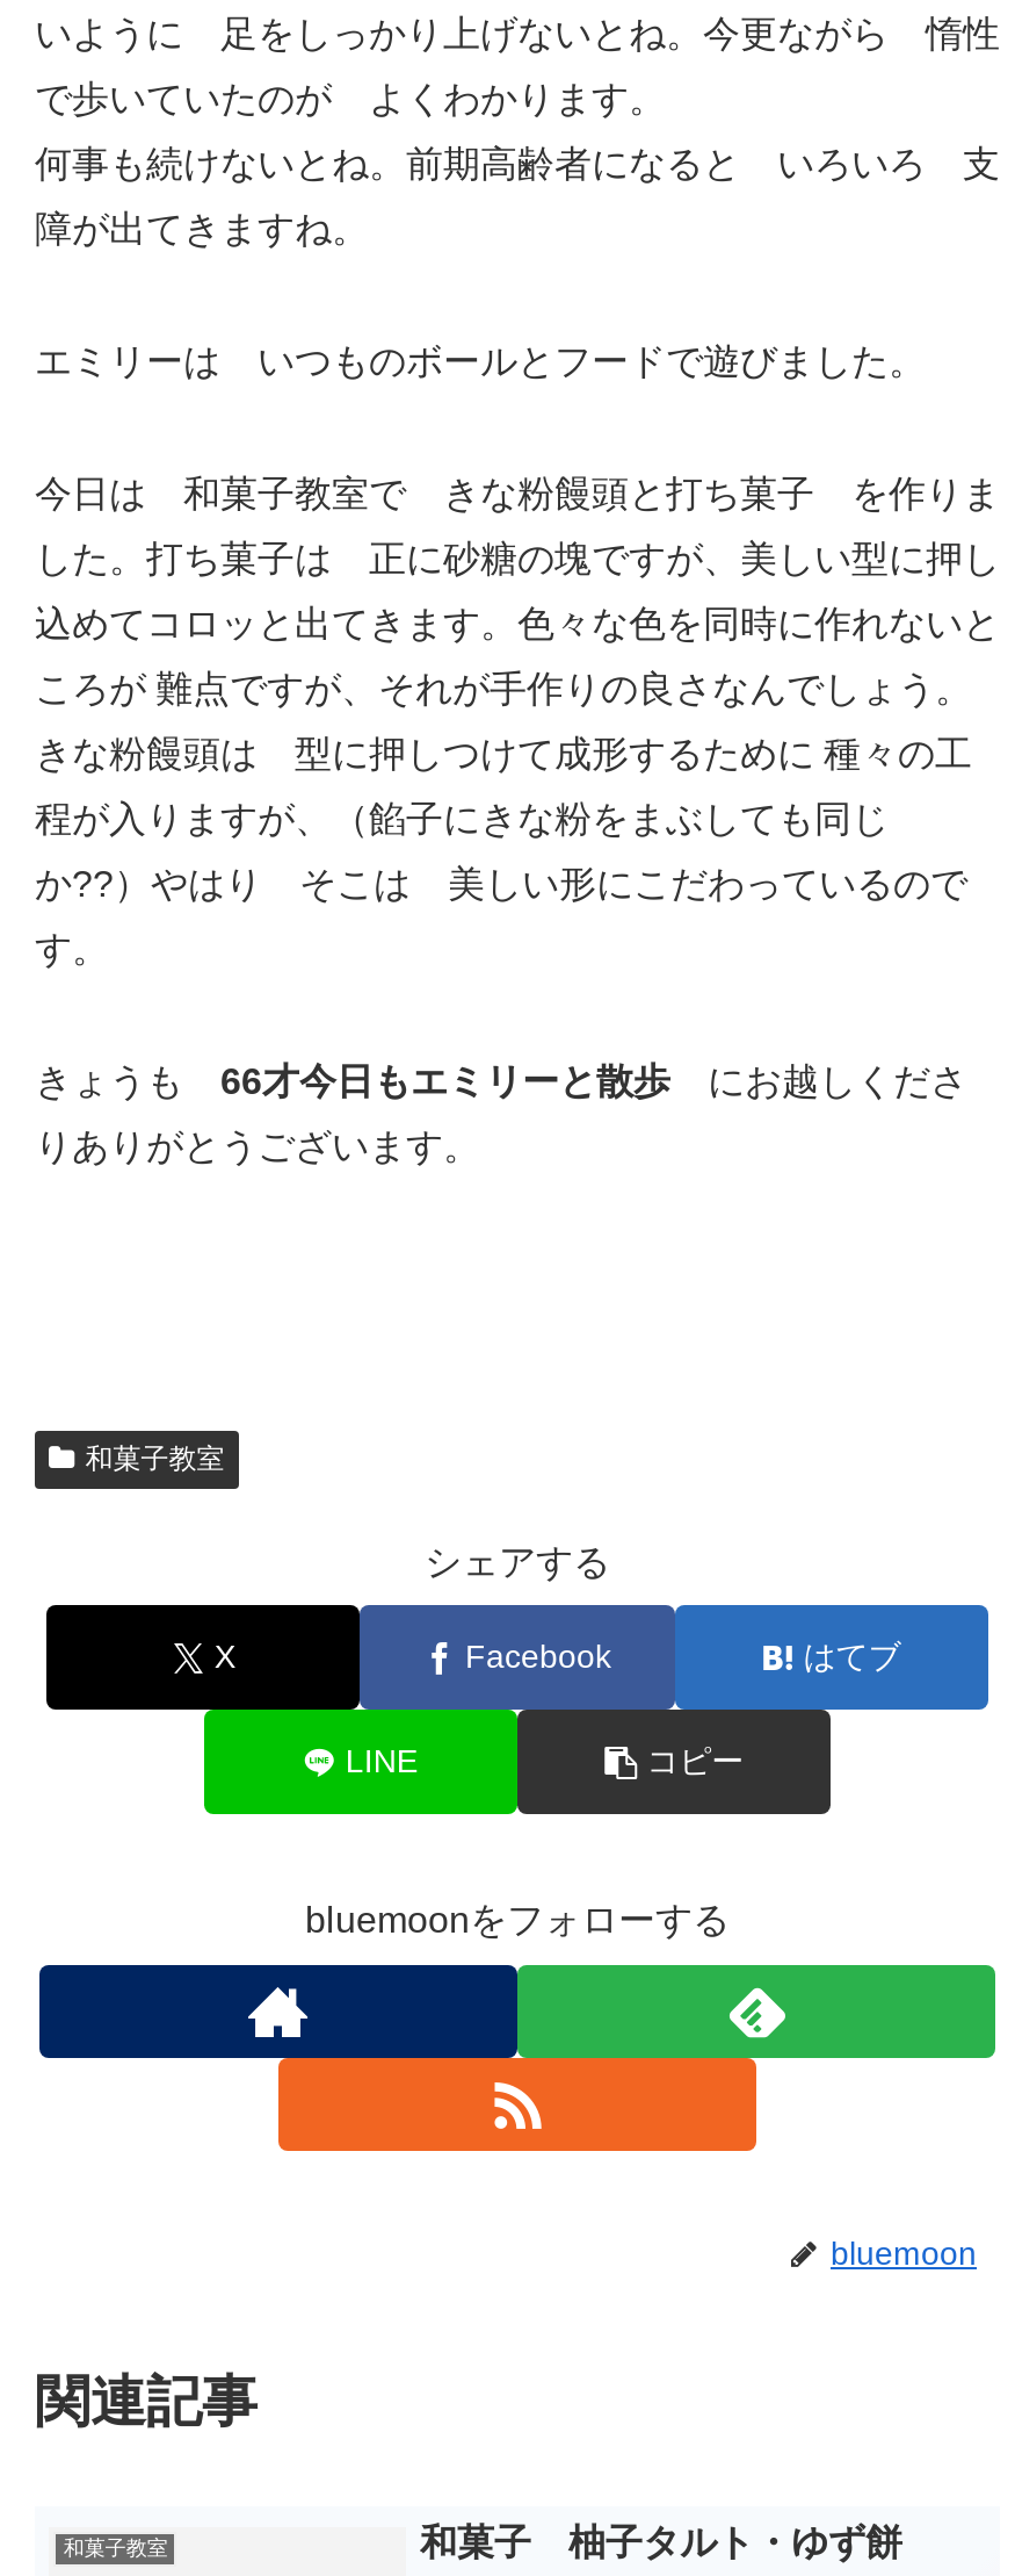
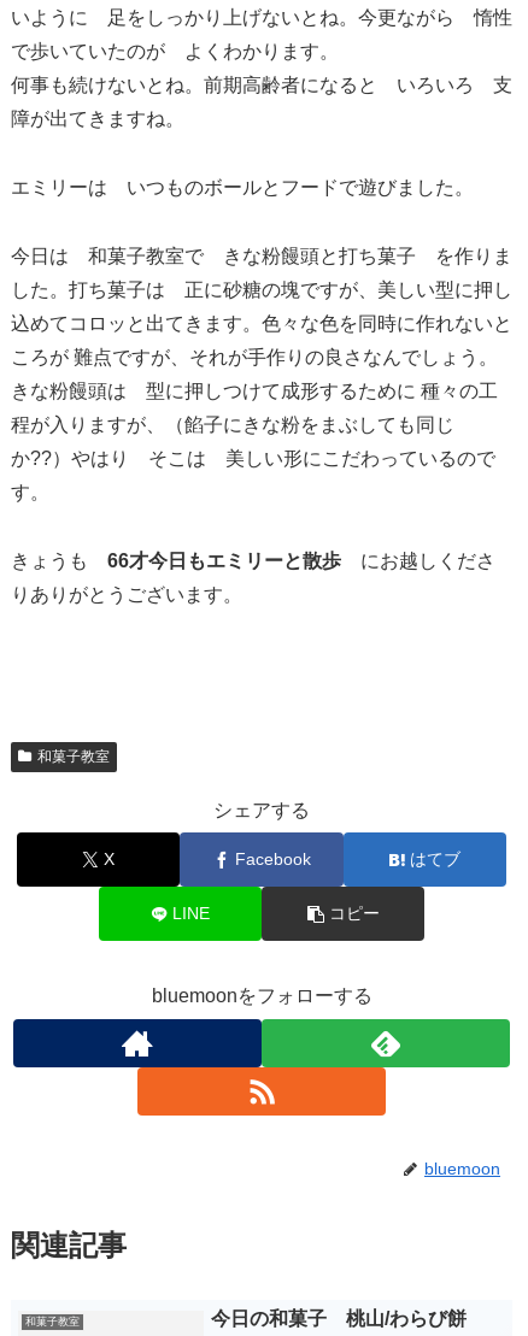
[420,2523,902,2563] 和菓子 柚子タルト・ゆず餅 -> [211,1309,467,1329] 今日の和菓子 桃山/わらび餅

